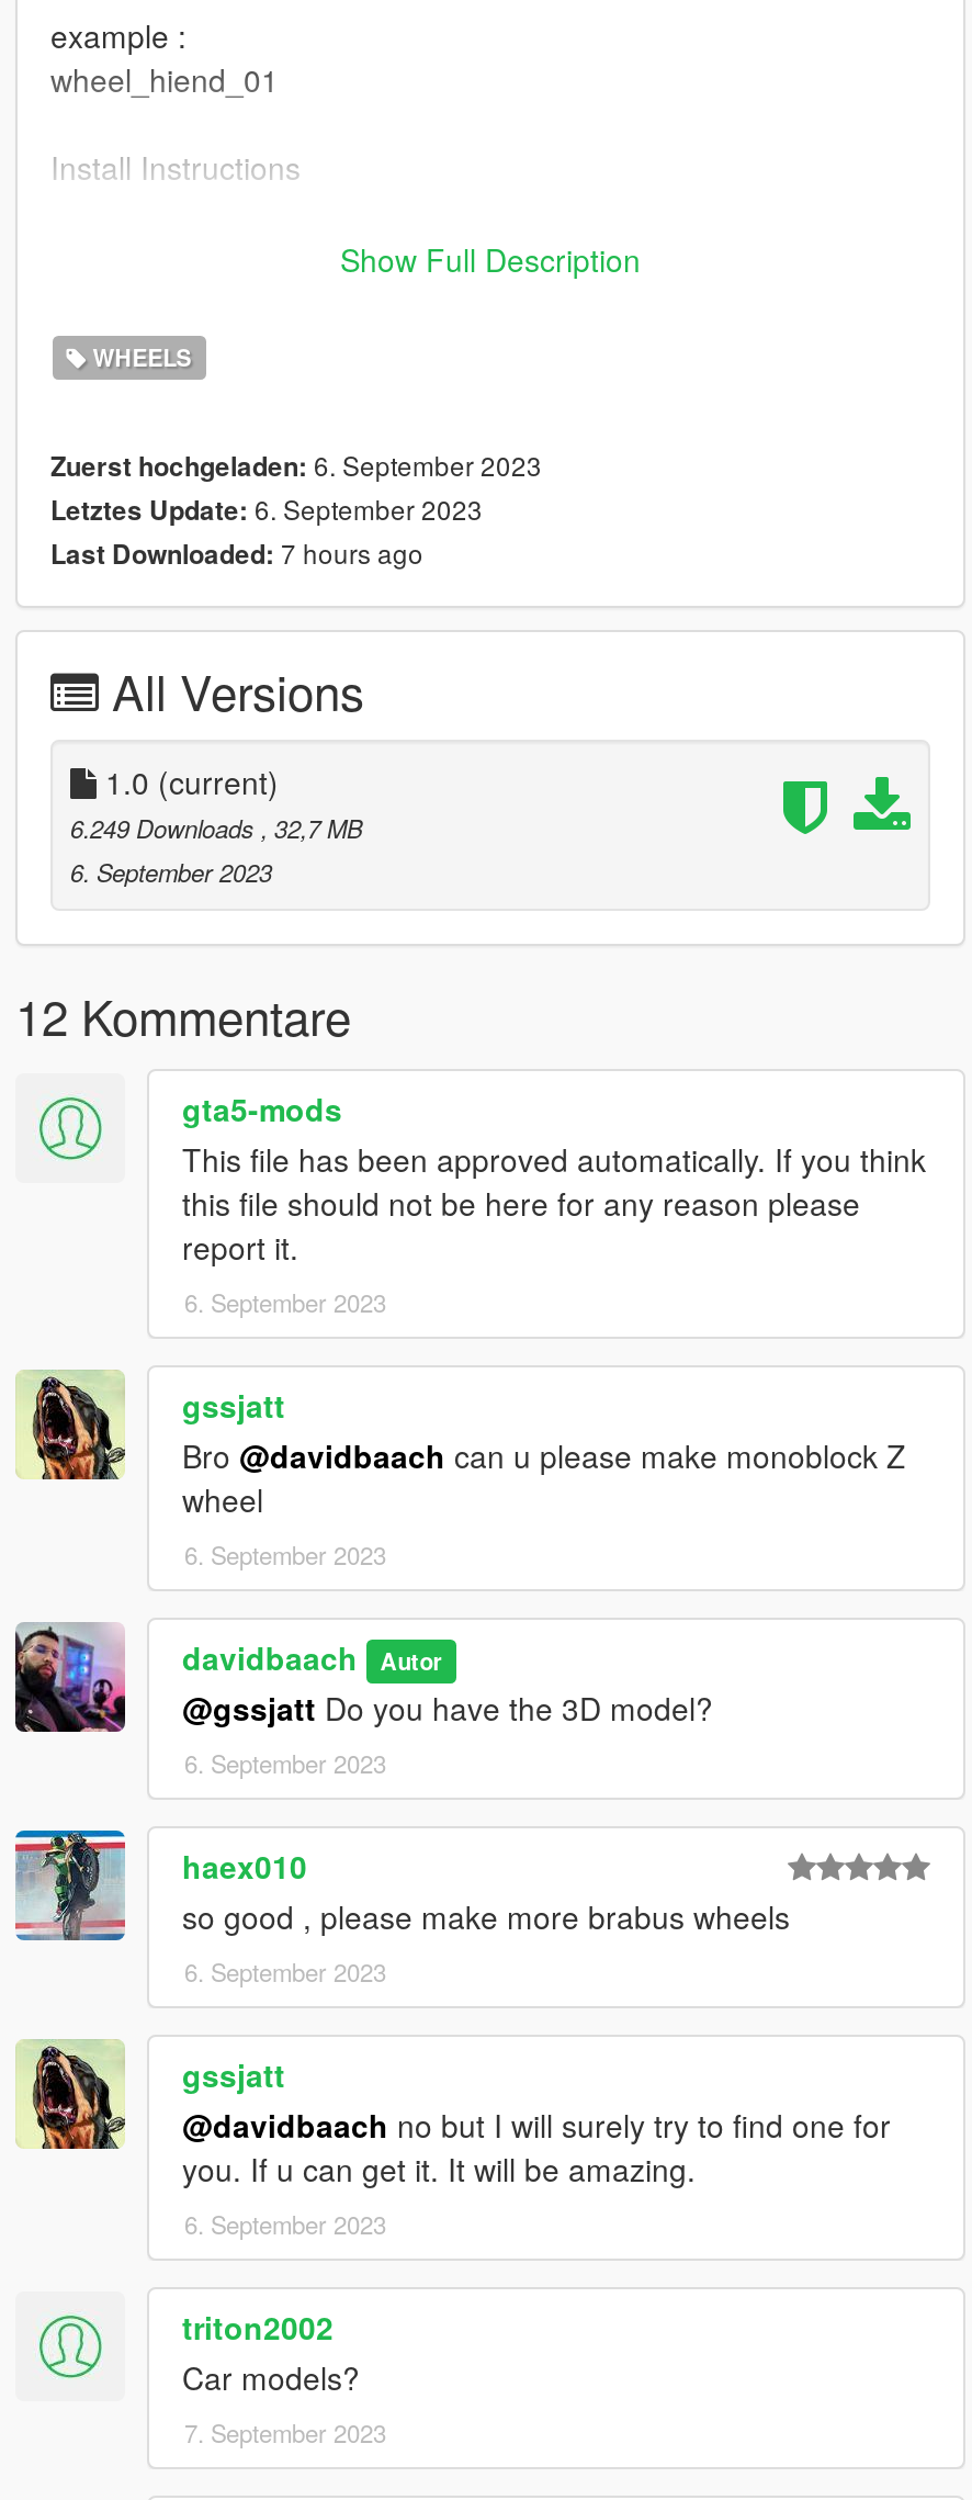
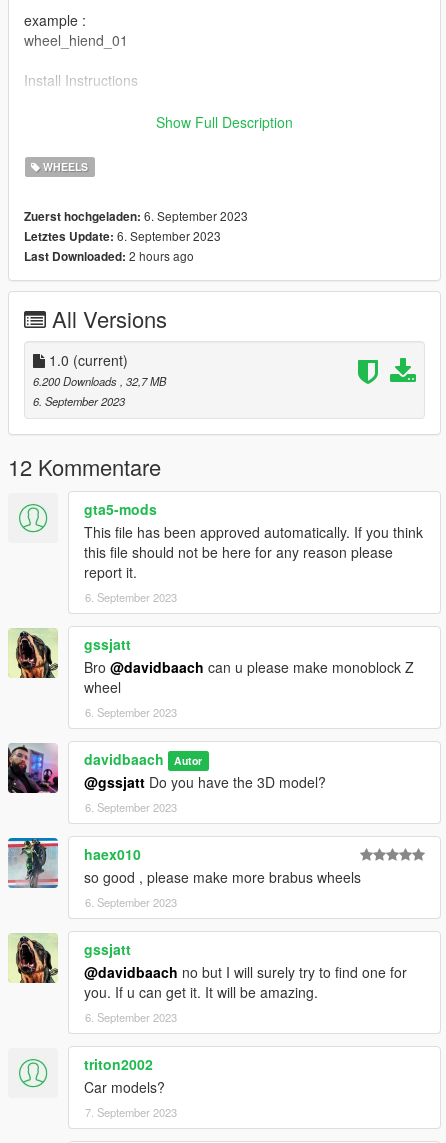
[50,534,423,573] Last Downloaded: 7 hours ago -> [24,247,194,265] Last Downloaded: 2 hours ago
[70,810,362,845] 6.249 Downloads, 32,7 MB -> [33,373,166,389] 6.200 Downloads, 32,7 MB

